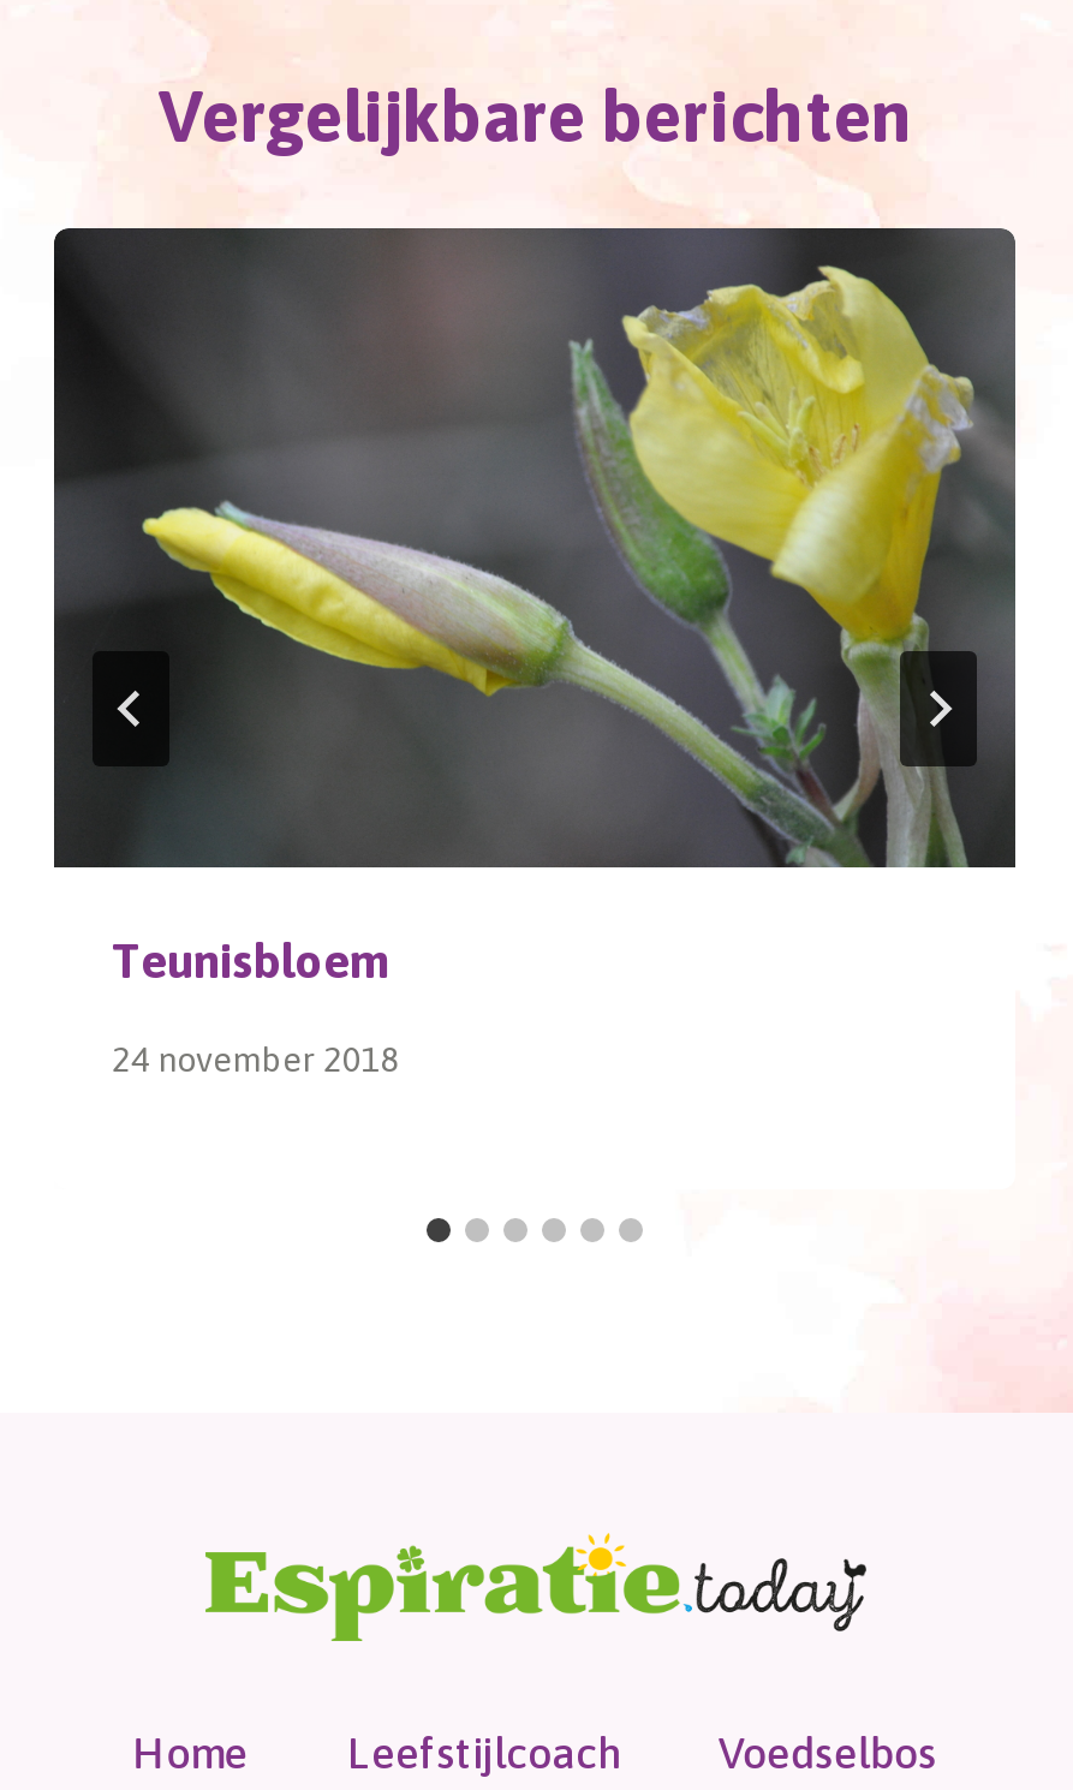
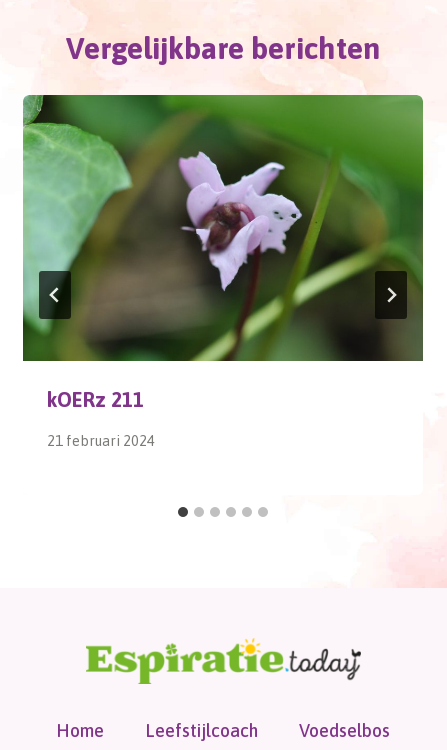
[52,226,1015,988] [image] | Teunisbloem -> [22,94,423,411] [image] | kOERz 211
[112,1040,400,1078] 24 november 2018 -> [47,433,155,449] 21 februari 2024

